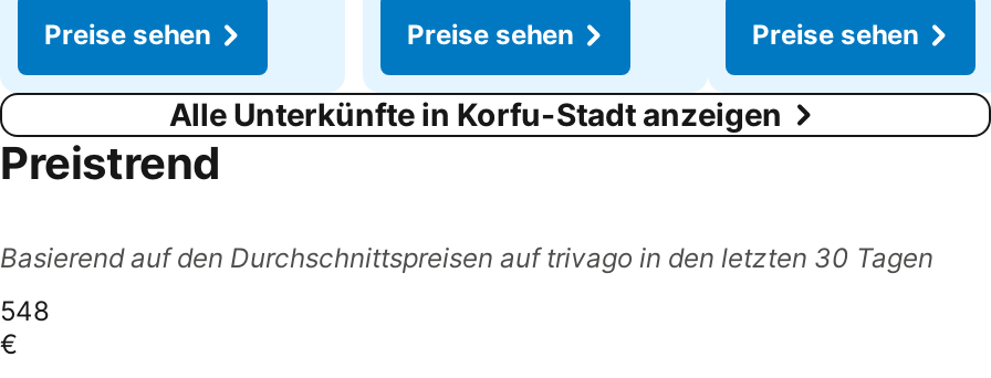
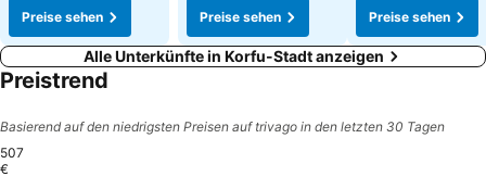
[0,241,933,274] Basierend auf den Durchschnittspreisen auf trivago in den letzten 30 Tagen -> [0,118,445,135] Basierend auf den niedrigsten Preisen auf trivago in den letzten 30 Tagen
[0,294,55,327] 548 -> [0,144,27,161] 507

